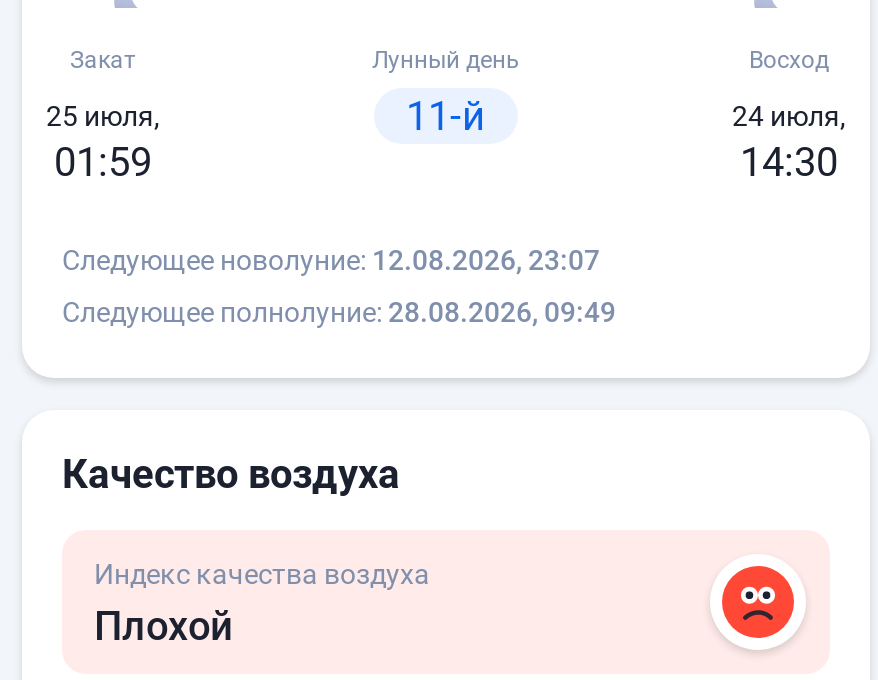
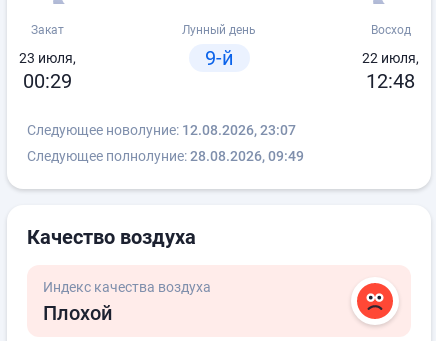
[46,100,160,132] 25 июля, -> [19,50,76,66] 23 июля,
[406,92,486,140] 11-й -> [204,46,233,70] 9-й
[732,100,846,132] 24 июля, -> [362,50,419,66] 22 июля,
[54,138,152,186] 01:59 -> [23,69,72,93] 00:29
[740,138,838,186] 14:30 -> [366,69,415,93] 12:48

